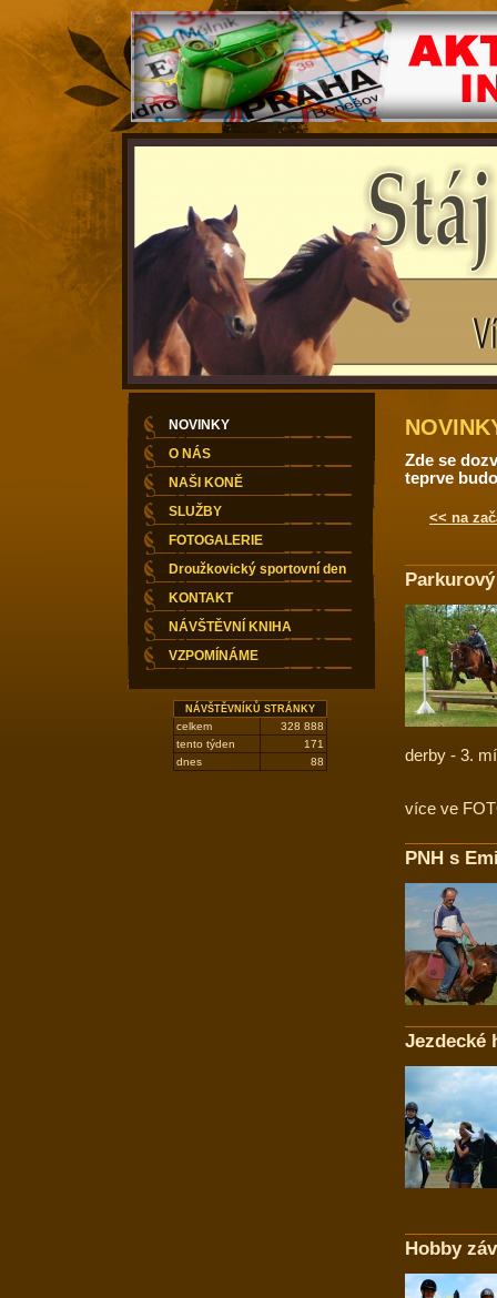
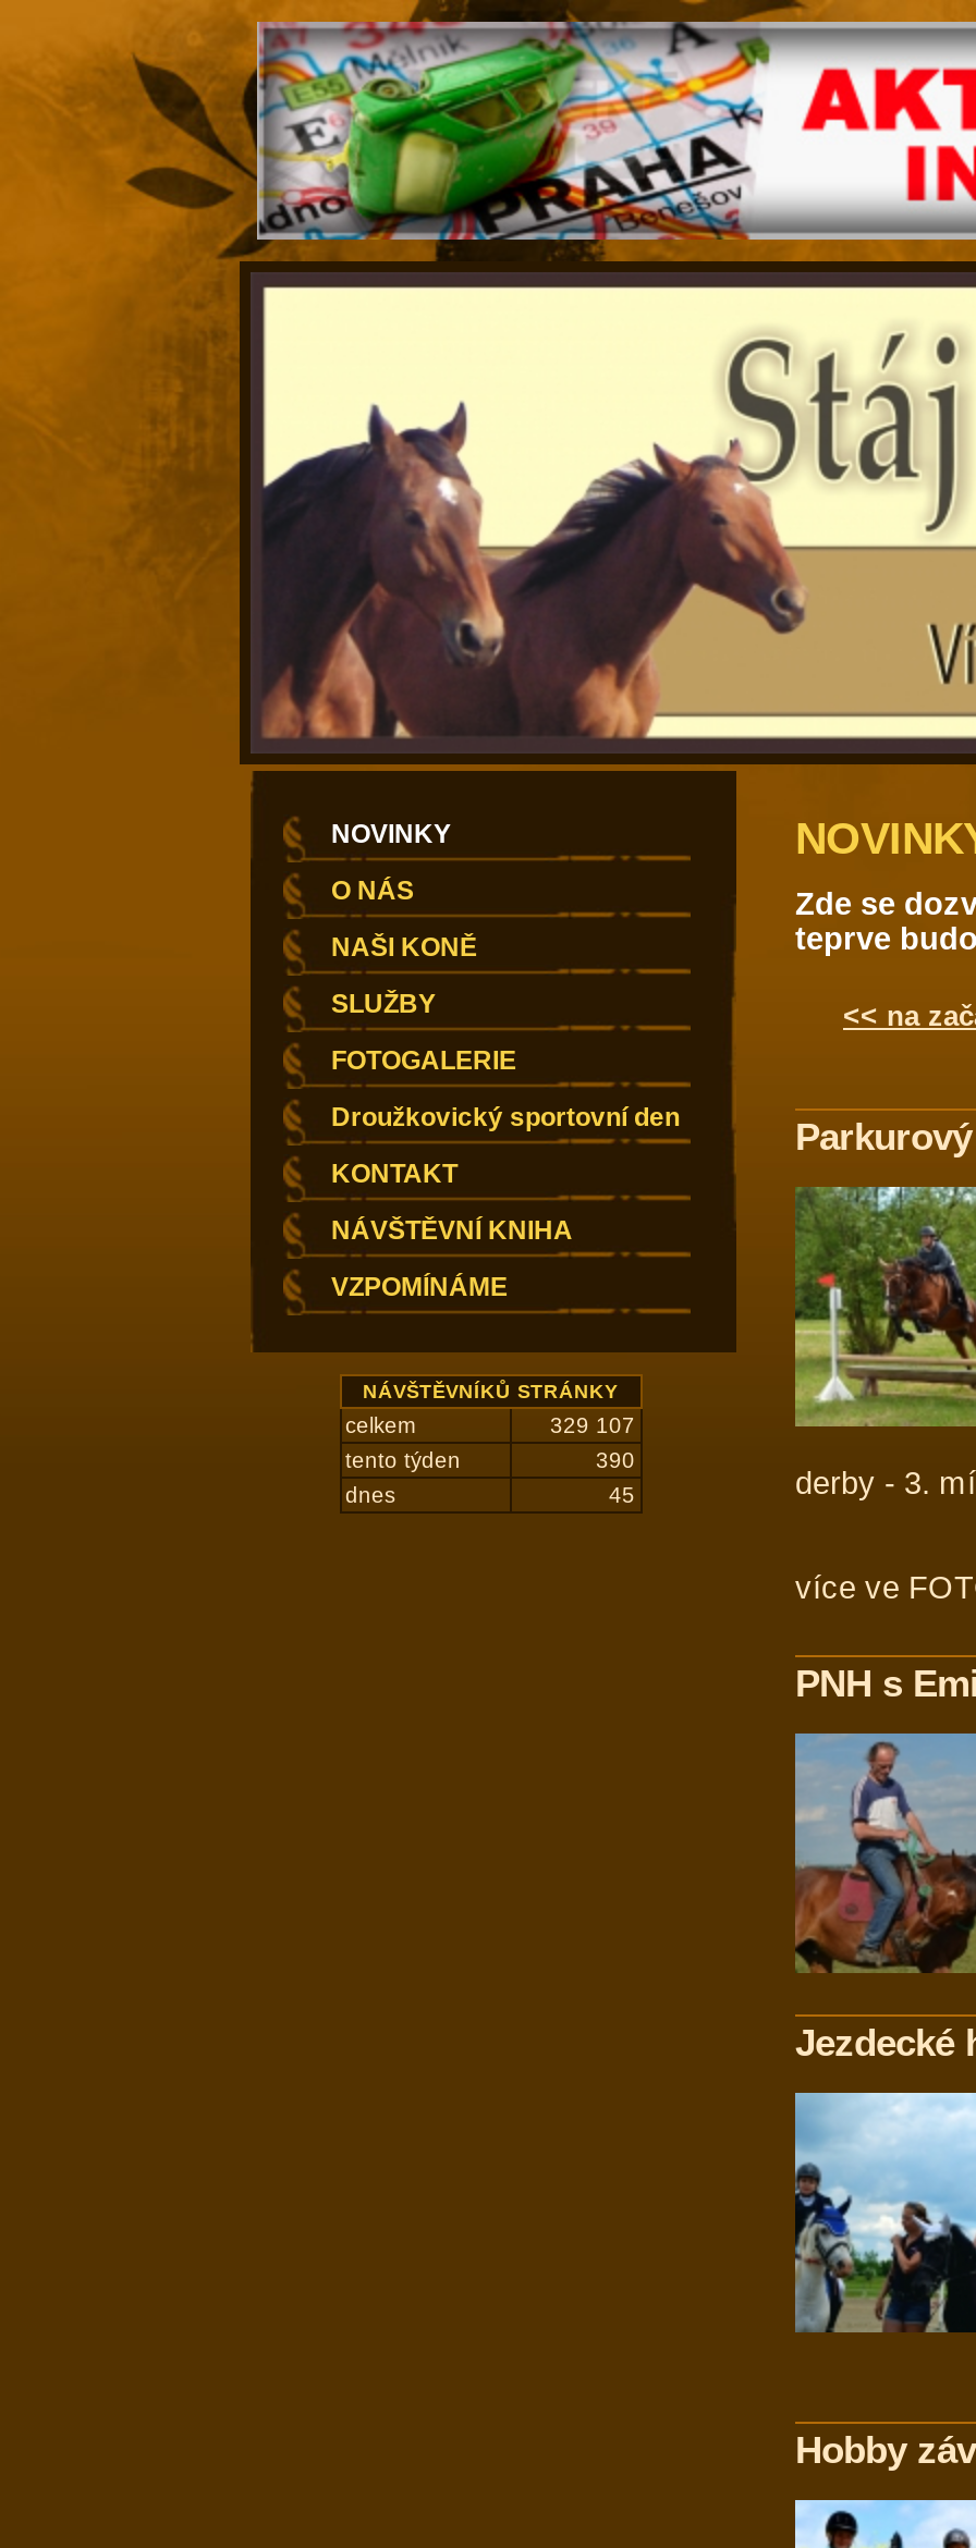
[280,720,323,732] 328 888 -> [550,1413,635,1437] 329 107
[303,738,323,750] 171 -> [596,1448,635,1472] 390
[310,756,323,768] 88 -> [609,1483,635,1507] 45

